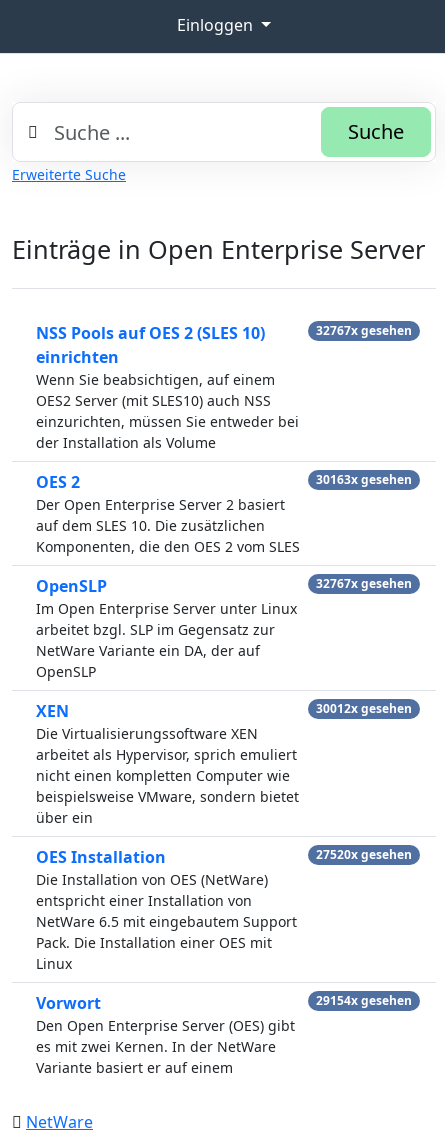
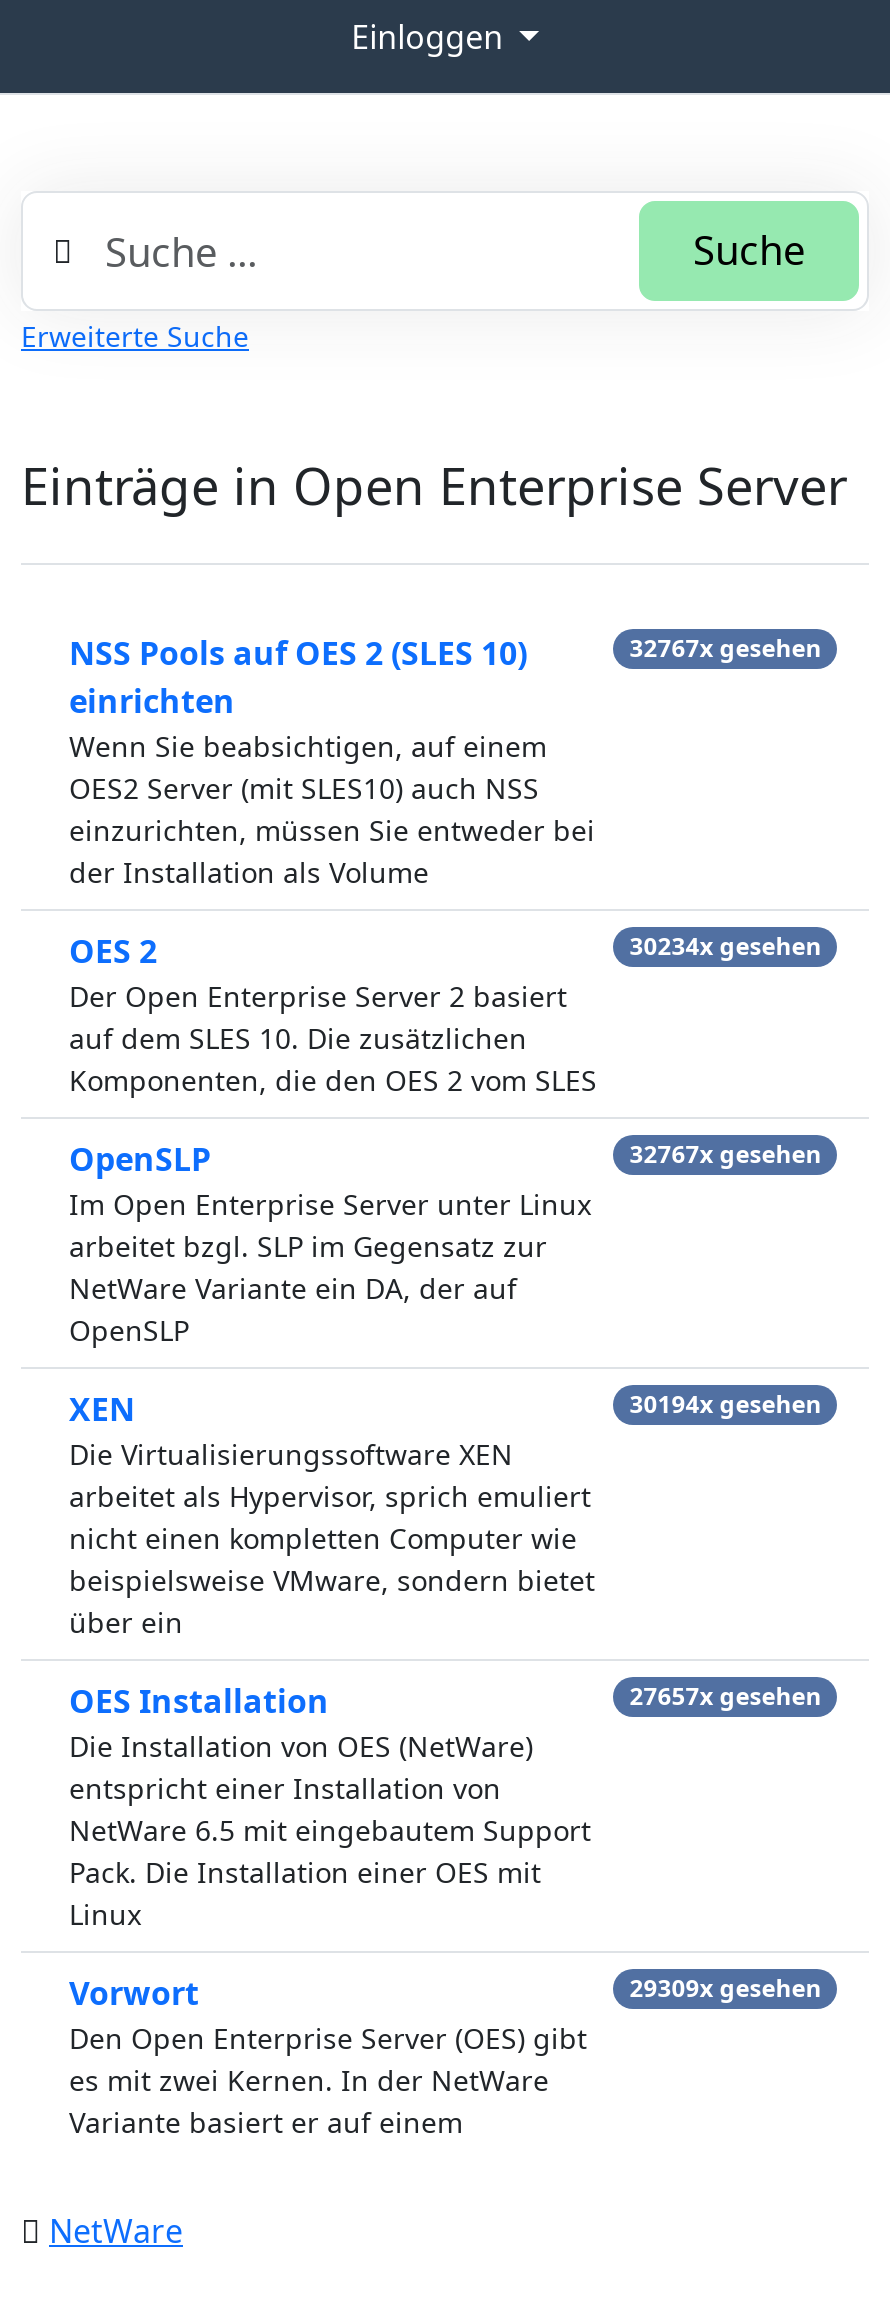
[316,471,412,488] 30163x gesehen -> [629,929,821,963] 30234x gesehen
[316,700,412,717] 30012x gesehen -> [629,1387,821,1421] 30194x gesehen
[316,846,412,863] 27520x gesehen -> [629,1679,821,1713] 27657x gesehen
[316,992,412,1009] 29154x gesehen -> [629,1971,821,2005] 29309x gesehen

